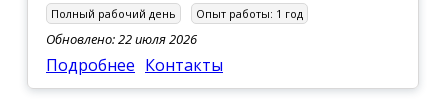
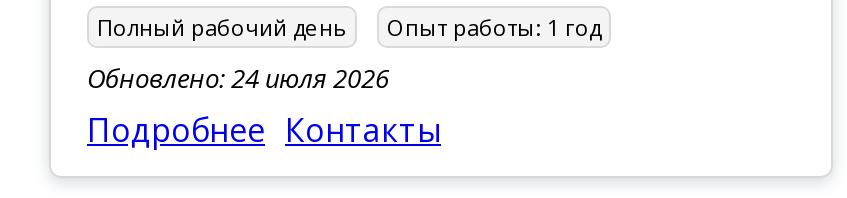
[46,30,197,48] Обновлено: 22 июля 2026 -> [87,60,389,96] Обновлено: 24 июля 2026

